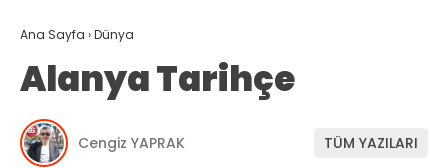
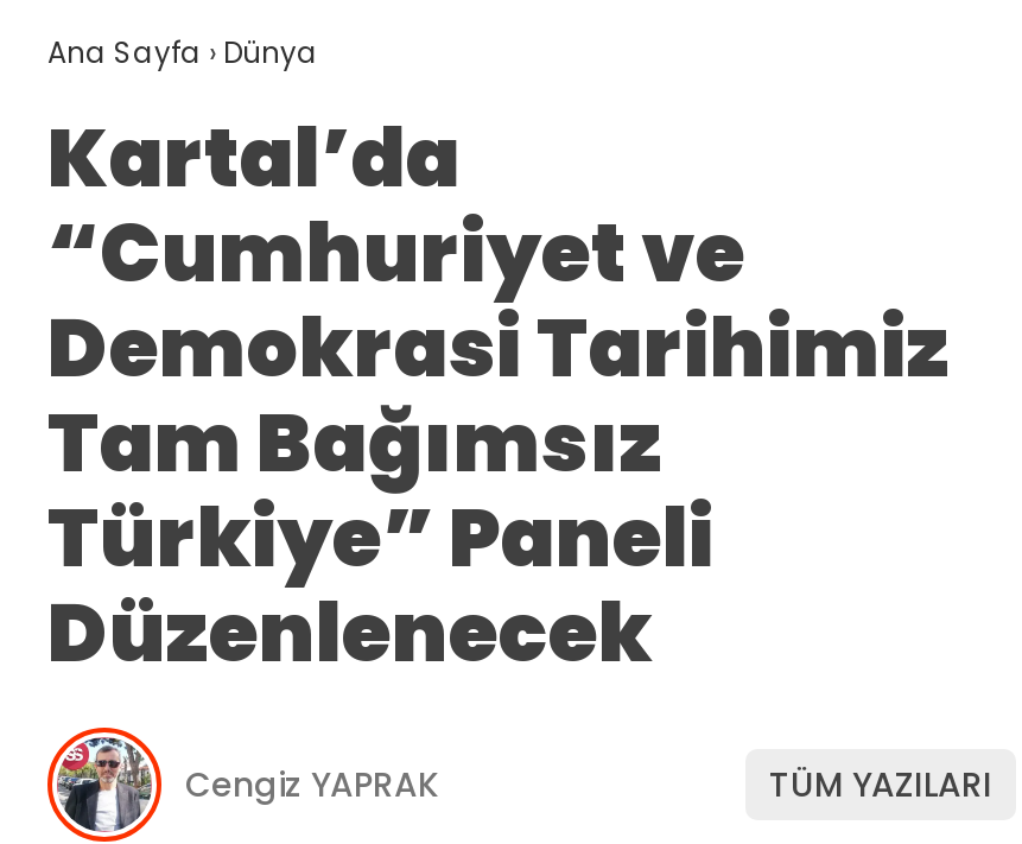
[20,55,295,103] Alanya Tarihçe -> [47,101,950,690] Kartal’da | “Cumhuriyet ve | Demokrasi Tarihimiz | Tam Bağımsız | Türkiye” Paneli | Düzenlenecek

